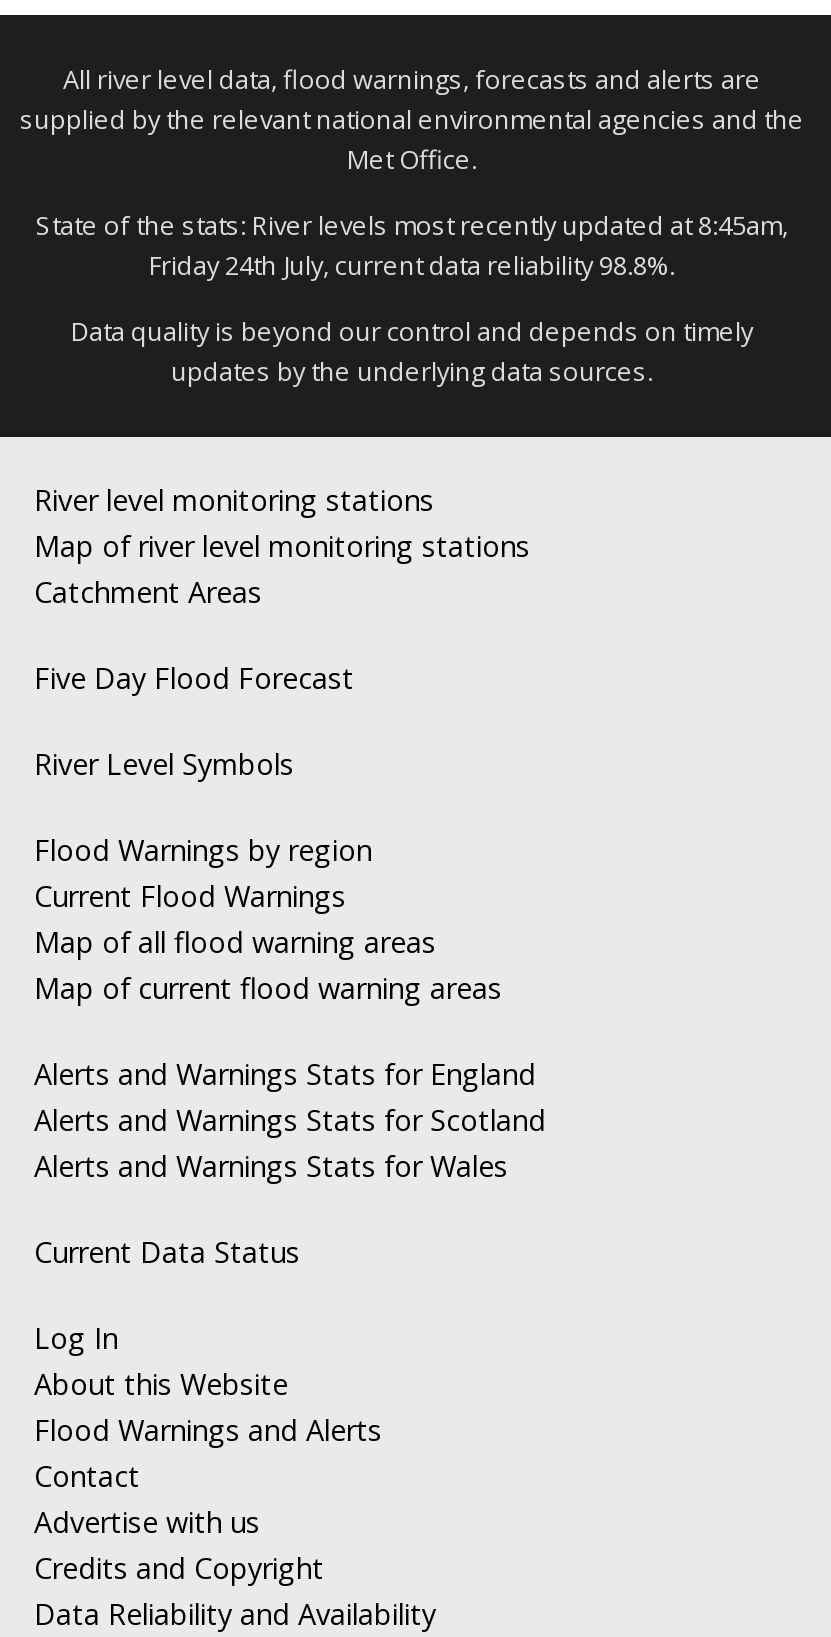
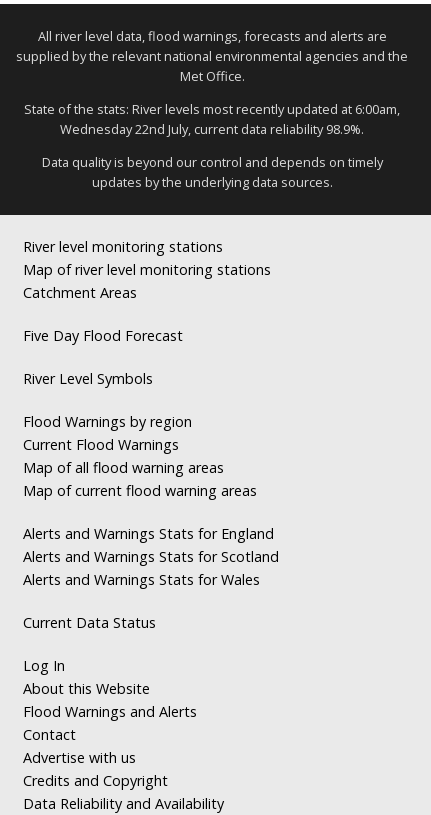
[36,207,788,243] State of the stats: River levels most recently updated at 8:45am, -> [24,100,400,118] State of the stats: River levels most recently updated at 6:00am,
[149,247,675,283] Friday 24th July, current data reliability 98.8%. -> [60,120,364,138] Wednesday 22nd July, current data reliability 98.9%.

